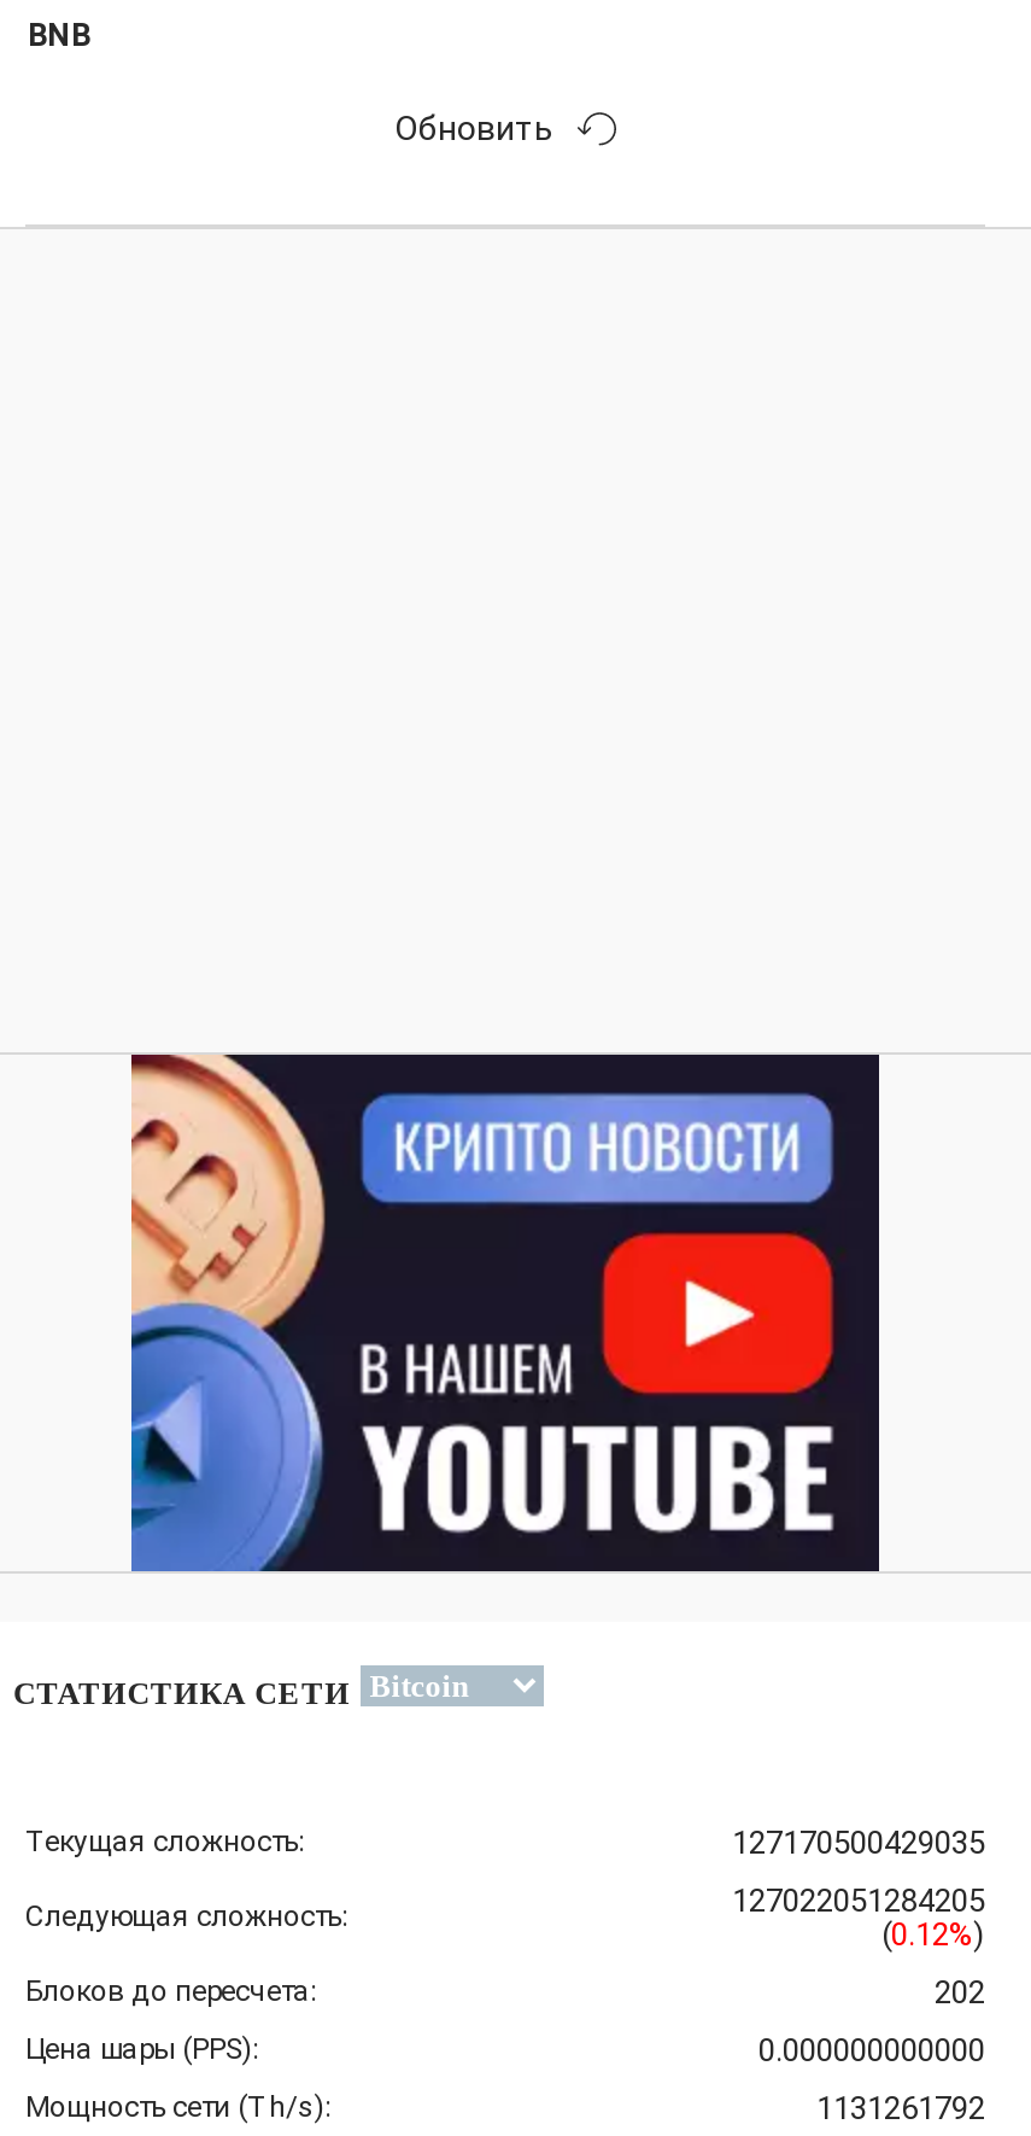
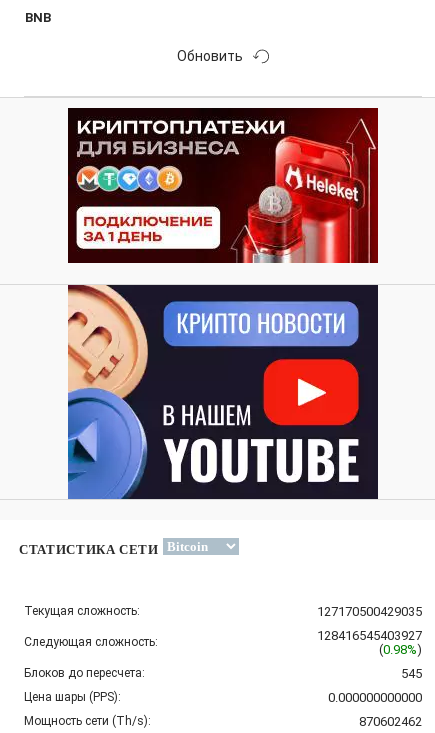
none -> [67,107,379,264] [image]
[732,1882,985,1918] 127022051284205 -> [317,628,422,643] 128416545403927
[881,1916,985,1952] (0.12%) -> [379,642,422,657] (0.98%)
[935,1974,985,2010] 202 -> [401,666,422,681] 545
[816,2090,985,2126] 1131261792 -> [359,714,422,729] 870602462

